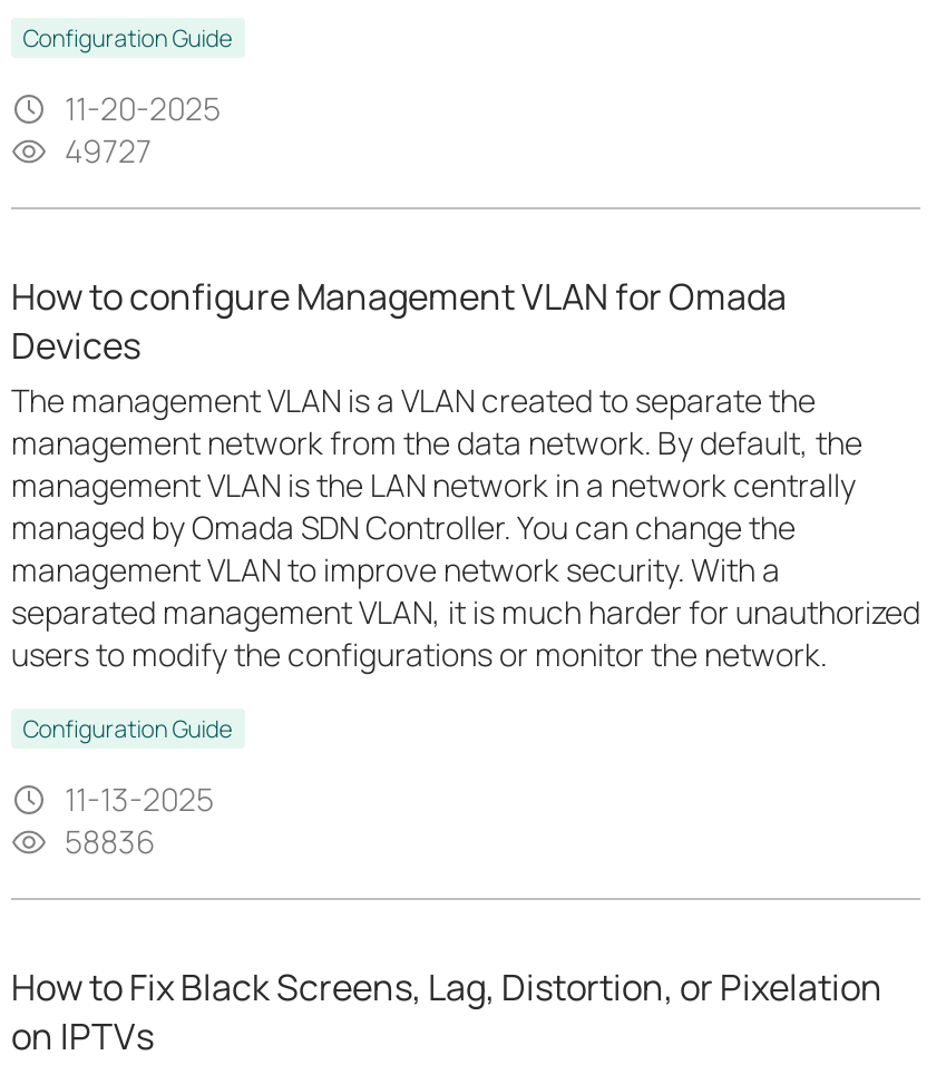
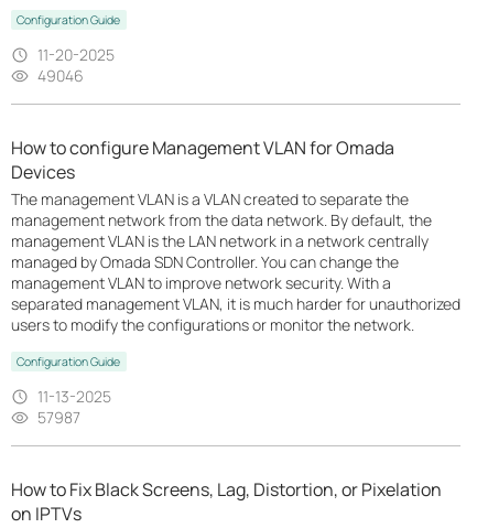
[65,129,152,172] 49727 -> [37,65,84,86] 49046
[65,820,156,862] 58836 -> [37,407,80,428] 57987

